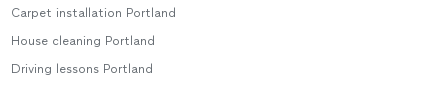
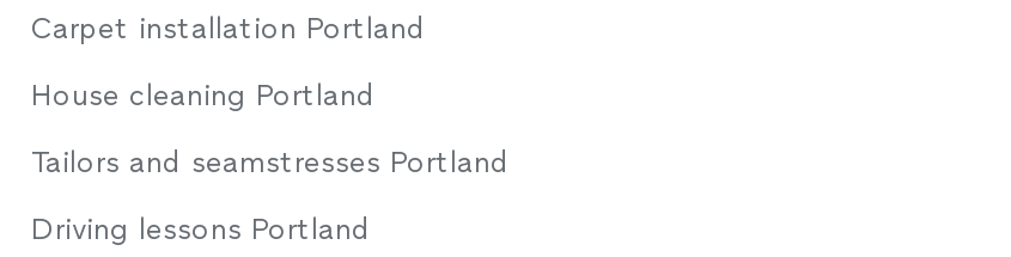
none -> [31,146,510,179] Tailors and seamstresses Portland

